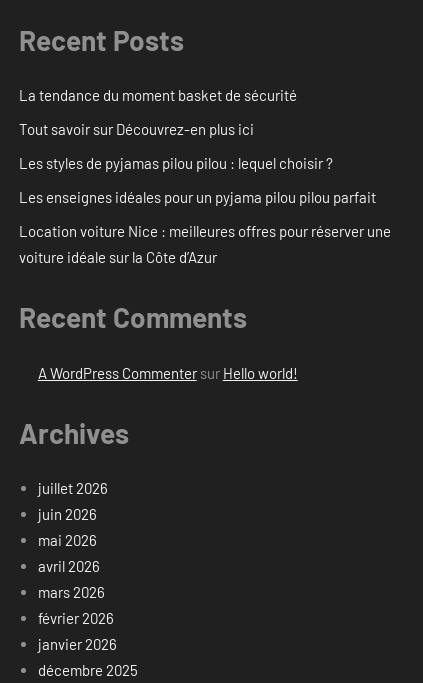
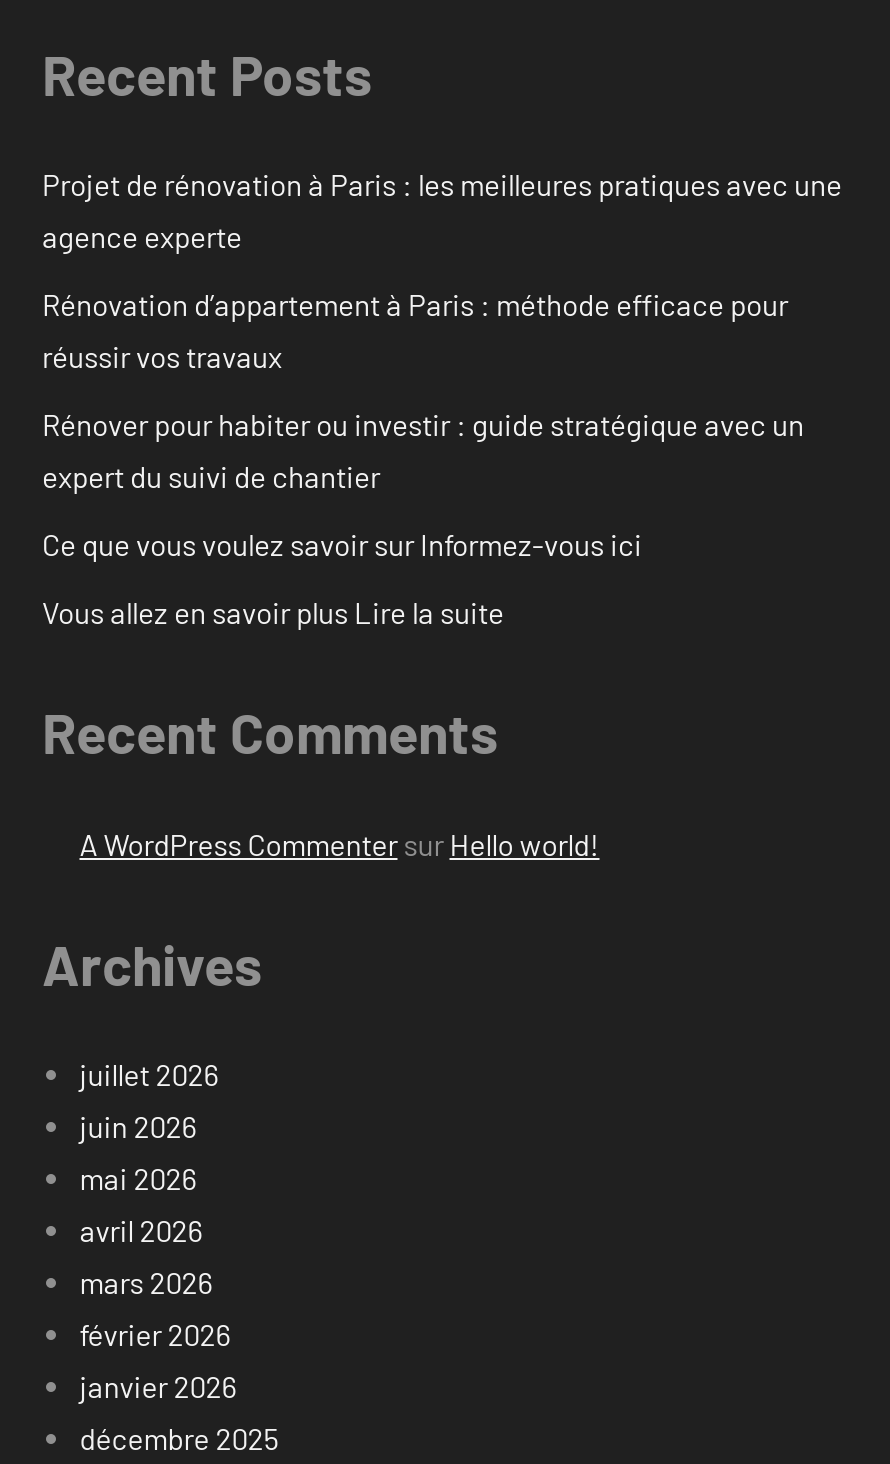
[19,86,297,104] La tendance du moment basket de sécurité -> [42,167,842,255] Projet de rénovation à Paris : les meilleures pratiques avec une | agence experte
[19,120,254,138] Tout savoir sur Découvrez-en plus ici -> [42,287,788,375] Rénovation d’appartement à Paris : méthode efficace pour | réussir vos travaux
[19,154,333,172] Les styles de pyjamas pilou pilou : lequel choisir ? -> [42,407,804,495] Rénover pour habiter ou investir : guide stratégique avec un | expert du suivi de chantier
[19,188,376,206] Les enseignes idéales pour un pyjama pilou pilou parfait -> [42,527,642,563] Ce que vous voulez savoir sur Informez-vous ici
[19,222,391,266] Location voiture Nice : meilleures offres pour réserver une | voiture idéale sur la Côte d’Azur -> [42,595,504,631] Vous allez en savoir plus Lire la suite

